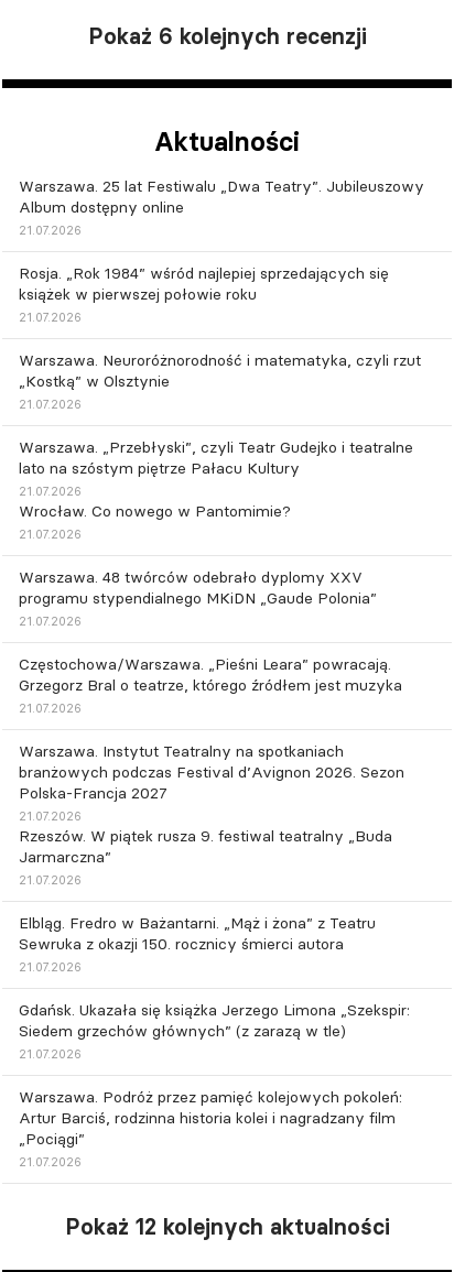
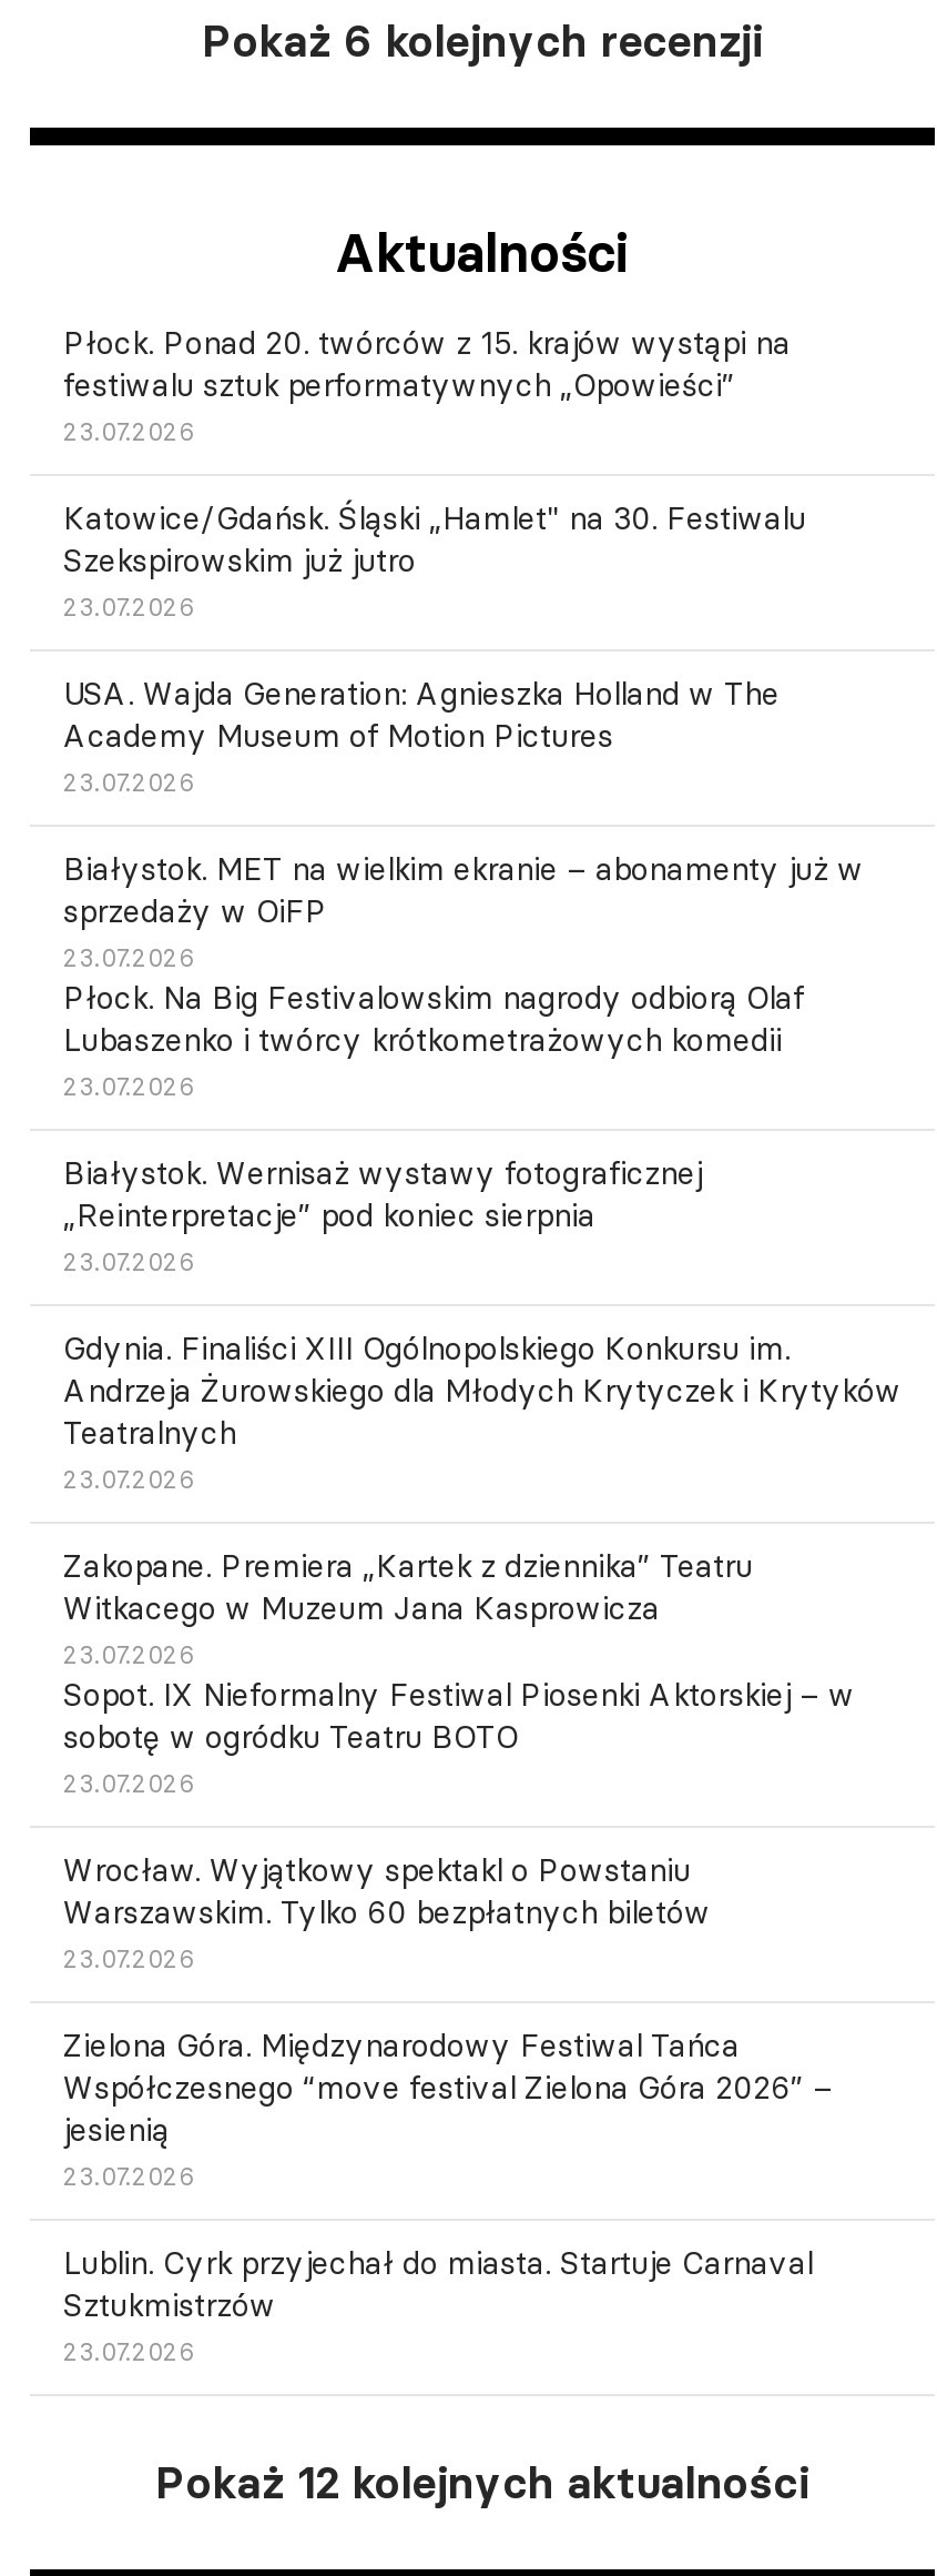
[19,176,424,237] Warszawa. 25 lat Festiwalu „Dwa Teatry”. Jubileuszowy | Album dostępny online | 21.07.2026 -> [63,322,791,446] Płock. Ponad 20. twórców z 15. krajów wystąpi na | festiwalu sztuk performatywnych „Opowieści” | 23.07.2026
[19,263,389,324] Rosja. „Rok 1984” wśród najlepiej sprzedających się | książek w pierwszej połowie roku | 21.07.2026 -> [63,497,806,622] Katowice/Gdańsk. Śląski „Hamlet" na 30. Festiwalu | Szekspirowskim już jutro | 23.07.2026
[19,350,421,411] Warszawa. Neuroróżnorodność i matematyka, czyli rzut | „Kostką” w Olsztynie | 21.07.2026 -> [63,673,780,797] USA. Wajda Generation: Agnieszka Holland w The | Academy Museum of Motion Pictures | 23.07.2026
[19,437,413,541] Warszawa. „Przebłyski”, czyli Teatr Gudejko i teatralne | lato na szóstym piętrze Pałacu Kultury | 21.07.2026 | Wrocław. Co nowego w Pantomimie? | 21.07.2026 -> [63,848,864,1101] Białystok. MET na wielkim ekranie – abonamenty już w | sprzedaży w OiFP | 23.07.2026 | Płock. Na Big Festivalowskim nagrody odbiorą Olaf | Lubaszenko i twórcy krótkometrażowych komedii | 23.07.2026
[19,567,377,628] Warszawa. 48 twórców odebrało dyplomy XXV | programu stypendialnego MKiDN „Gaude Polonia” | 21.07.2026 -> [63,1152,702,1276] Białystok. Wernisaż wystawy fotograficznej | „Reinterpretacje” pod koniec sierpnia | 23.07.2026
[19,654,402,715] Częstochowa/Warszawa. „Pieśni Leara” powracają. | Grzegorz Bral o teatrze, którego źródłem jest muzyka | 21.07.2026 -> [63,1327,902,1494] Gdynia. Finaliści XIII Ogólnopolskiego Konkursu im. | Andrzeja Żurowskiego dla Młodych Krytyczek i Krytyków | Teatralnych | 23.07.2026
[19,741,404,887] Warszawa. Instytut Teatralny na spotkaniach | branżowych podczas Festival d’Avignon 2026. Sezon | Polska-Francja 2027 | 21.07.2026 | Rzeszów. W piątek rusza 9. festiwal teatralny „Buda | Jarmarczna” | 21.07.2026 -> [63,1545,855,1798] Zakopane. Premiera „Kartek z dziennika” Teatru | Witkacego w Muzeum Jana Kasprowicza | 23.07.2026 | Sopot. IX Nieformalny Festiwal Piosenki Aktorskiej – w | sobotę w ogródku Teatru BOTO | 23.07.2026
[19,912,376,974] Elbląg. Fredro w Bażantarni. „Mąż i żona” z Teatru | Sewruka z okazji 150. rocznicy śmierci autora | 21.07.2026 -> [63,1849,711,1973] Wrocław. Wyjątkowy spektakl o Powstaniu | Warszawskim. Tylko 60 bezpłatnych biletów | 23.07.2026
[19,999,410,1061] Gdańsk. Ukazała się książka Jerzego Limona „Szekspir: | Siedem grzechów głównych” (z zarazą w tle) | 21.07.2026 -> [63,2024,833,2191] Zielona Góra. Międzynarodowy Festiwal Tańca | Współczesnego “move festival Zielona Góra 2026” – | jesienią | 23.07.2026
[19,1086,402,1169] Warszawa. Podróż przez pamięć kolejowych pokoleń: | Artur Barciś, rodzinna historia kolei i nagradzany film | „Pociągi” | 21.07.2026 -> [63,2242,813,2366] Lublin. Cyrk przyjechał do miasta. Startuje Carnaval | Sztukmistrzów | 23.07.2026

